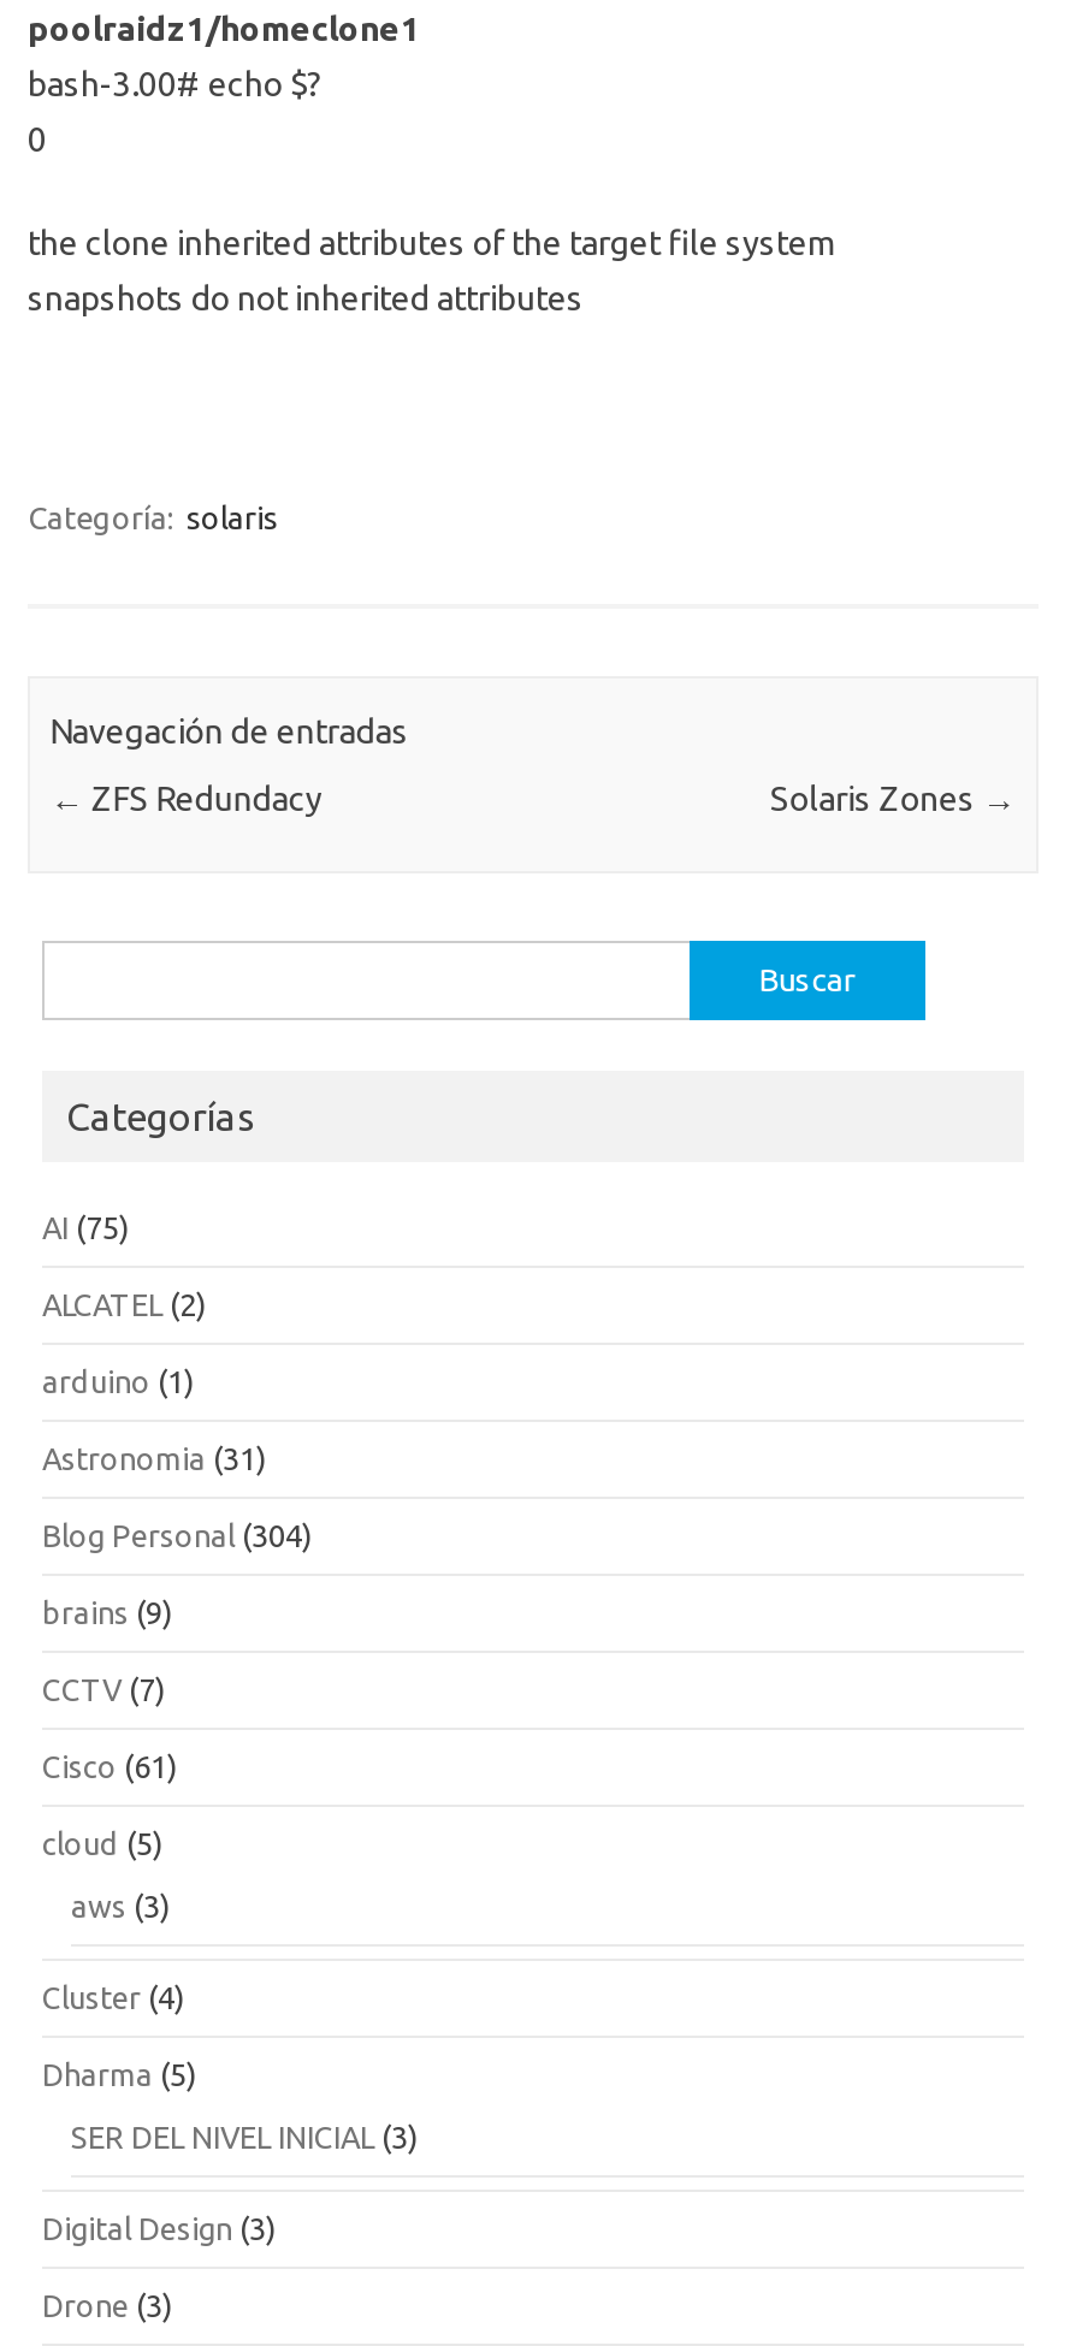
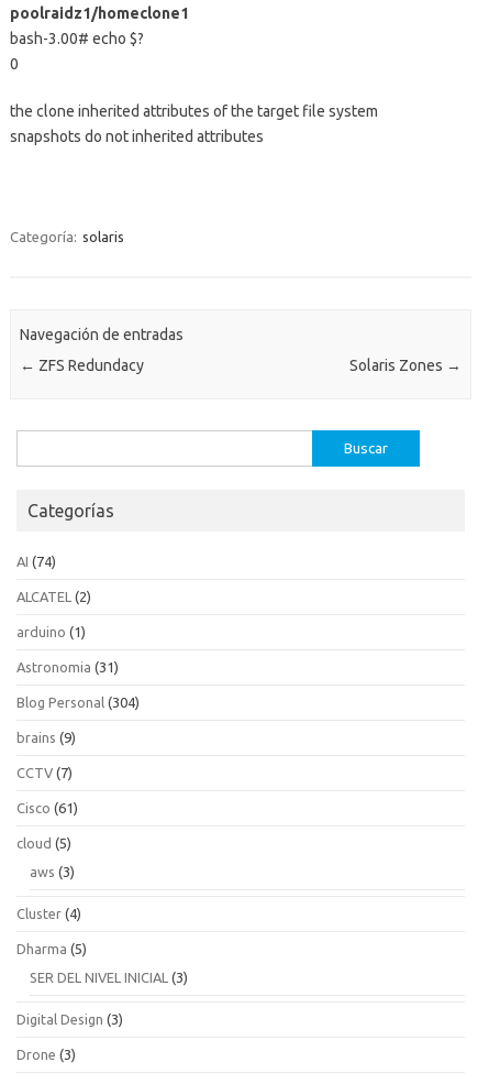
[42,1210,129,1244] AI (75) -> [16,553,56,569] AI (74)

